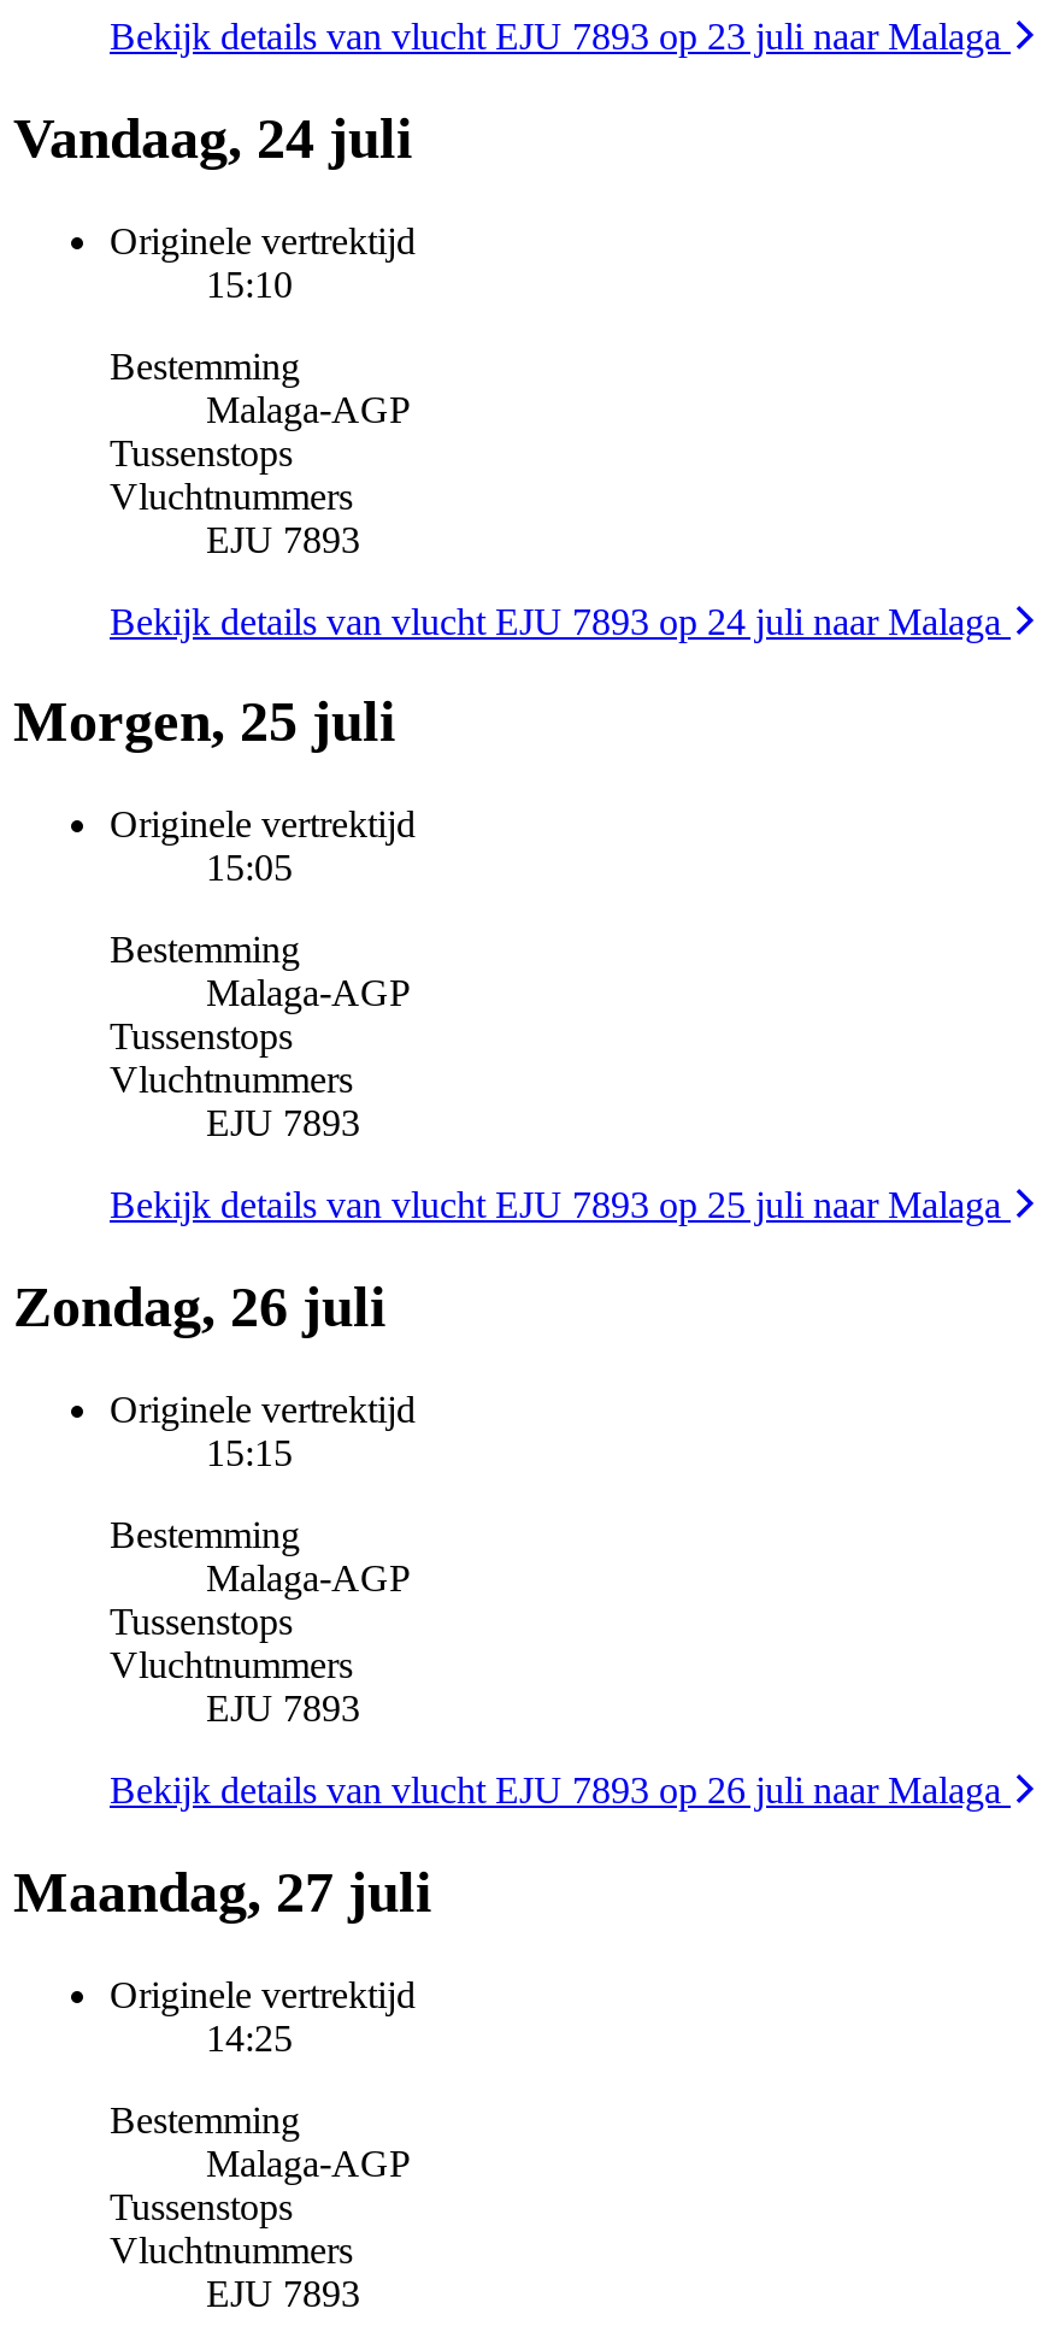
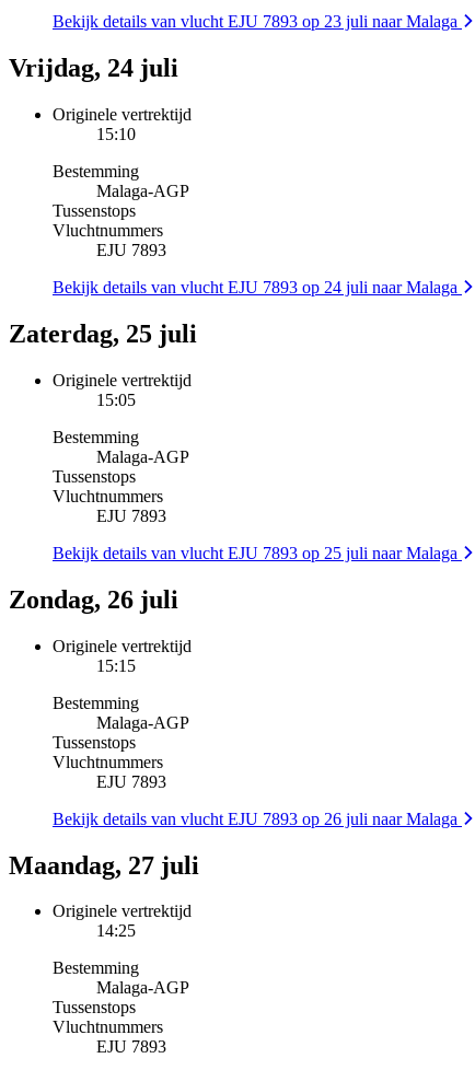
[13,106,413,169] Vandaag, 24 juli -> [9,54,178,82] Vrijdag, 24 juli
[13,691,396,754] Morgen, 25 juli -> [9,319,197,348] Zaterdag, 25 juli

